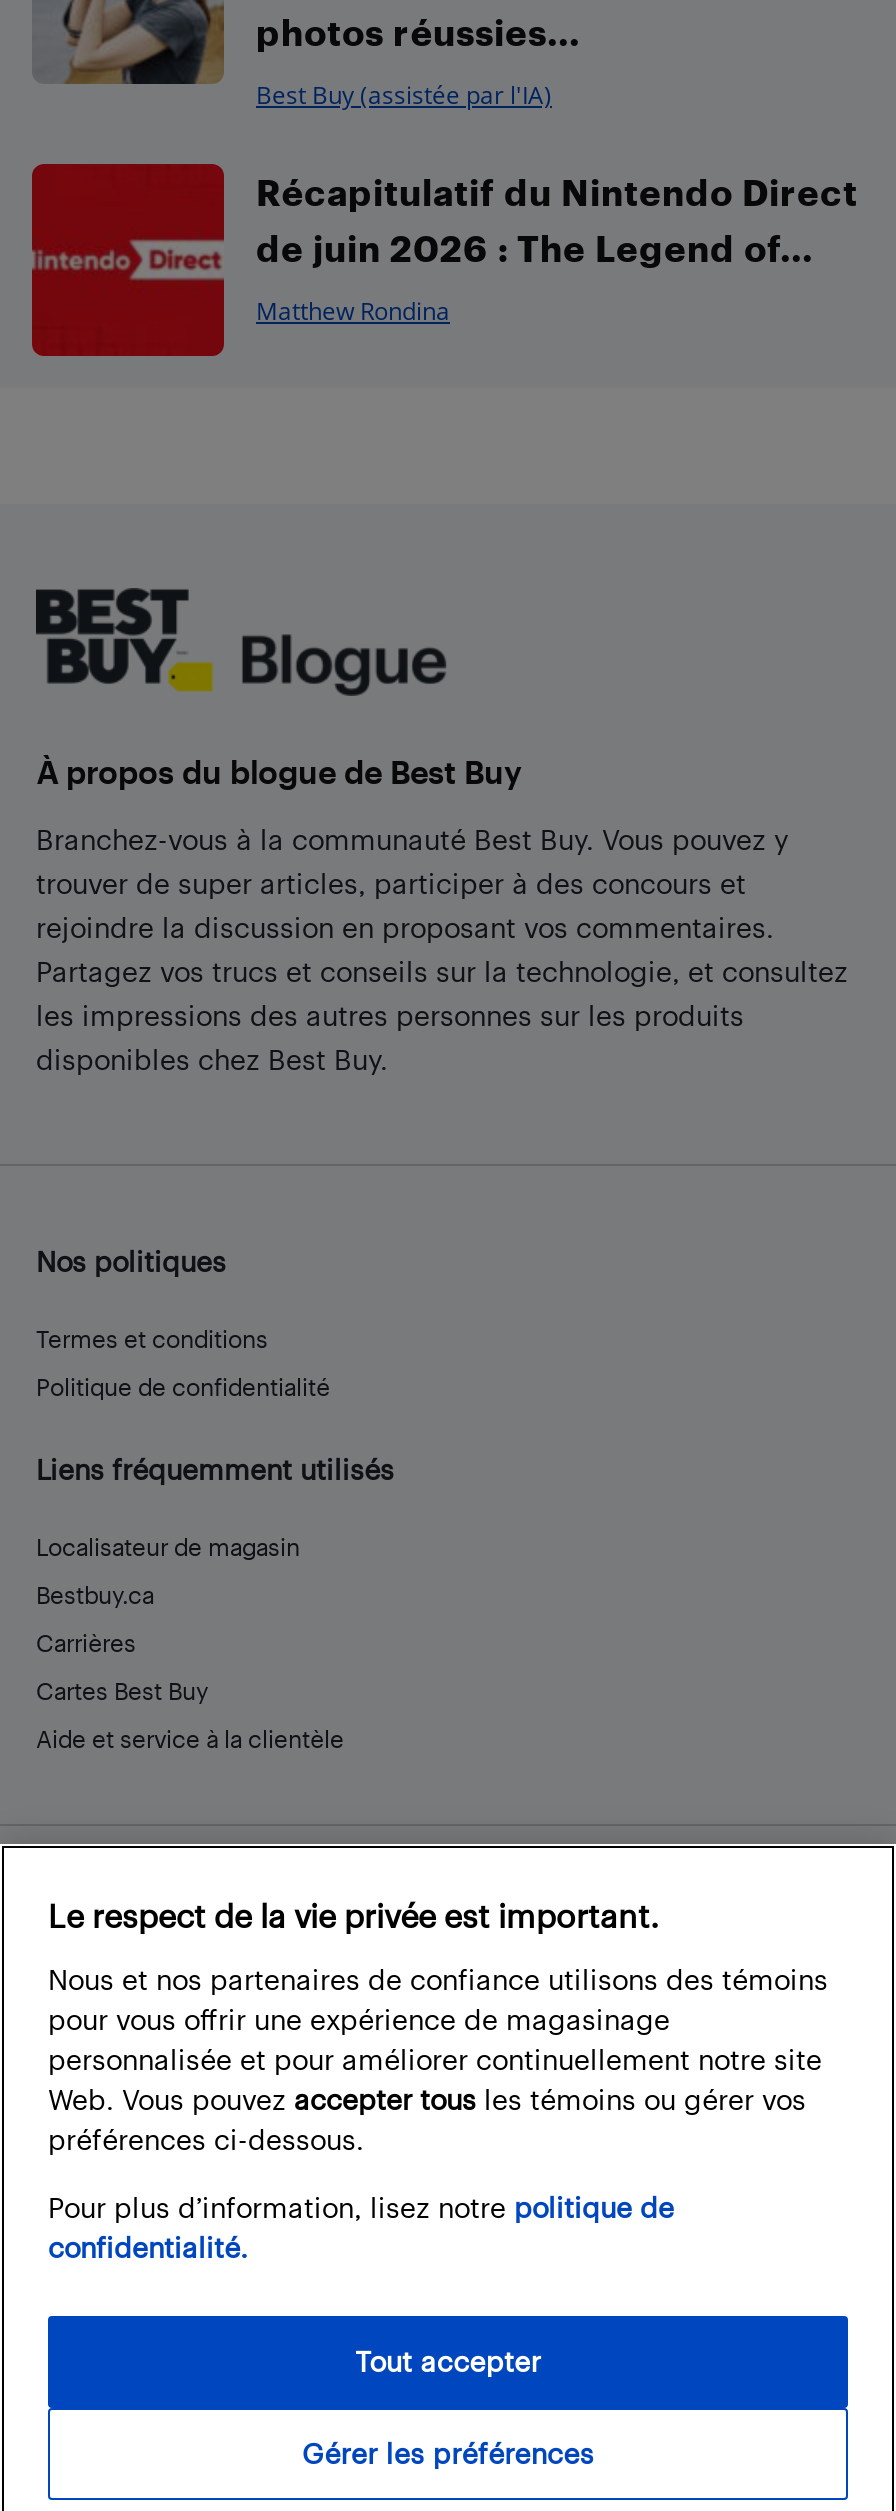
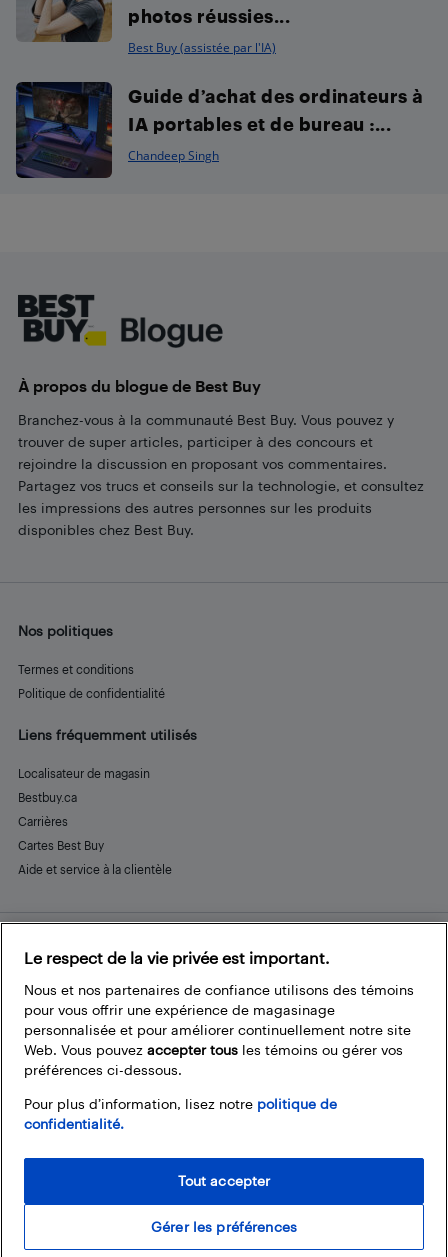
[32,164,858,356] [image] | Récapitulatif du Nintendo Direct | de juin 2026 : The Legend of... -> [15,81,422,179] [image] | Guide d’achat des ordinateurs à | IA portables et de bureau :...
[256,295,450,329] Matthew Rondina -> [128,147,219,164] Chandeep Singh

